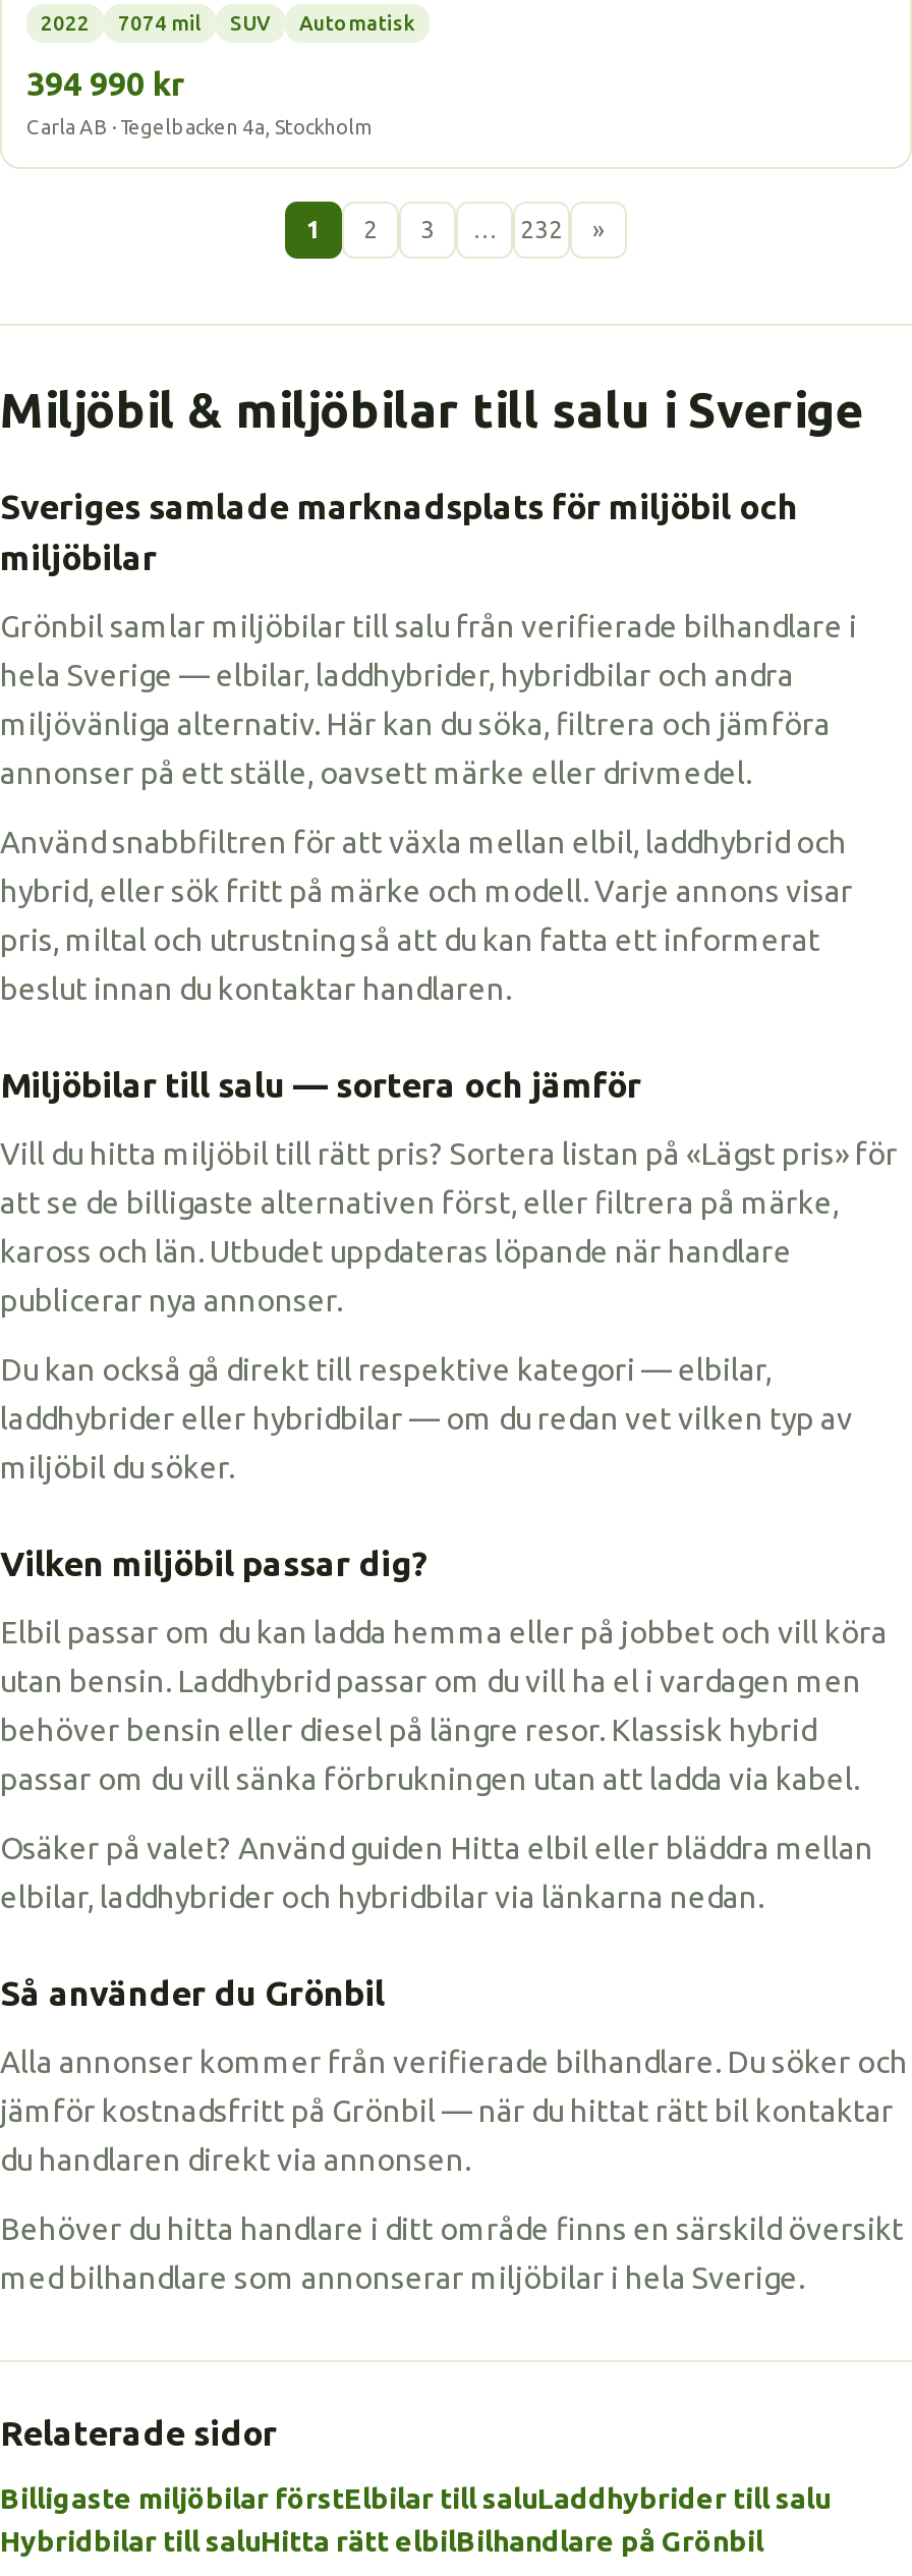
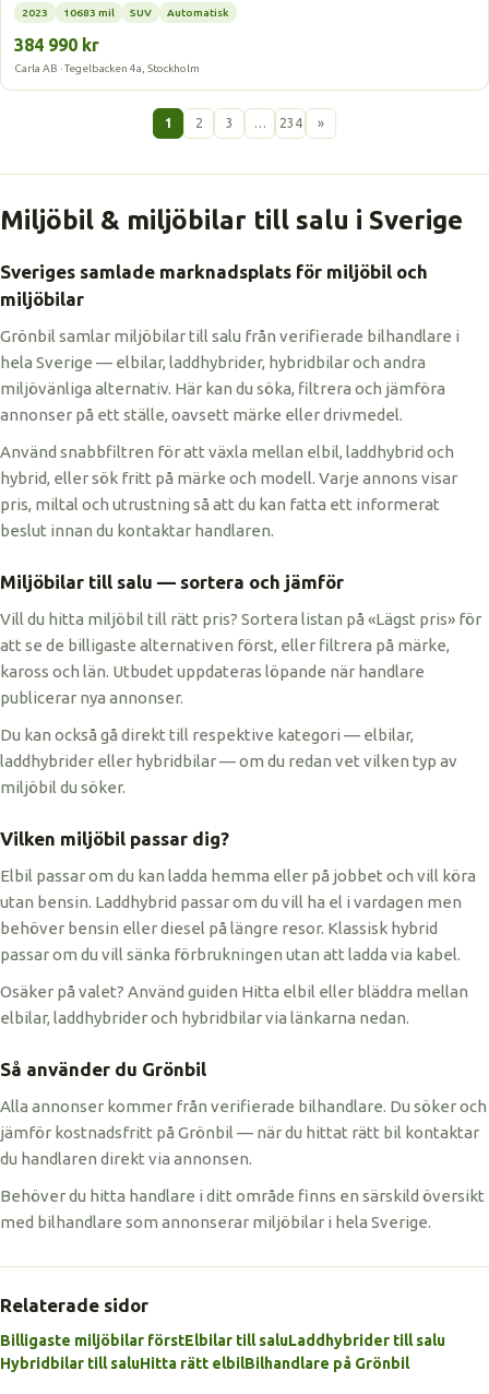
[41,12,202,35] 2022 | 7074 mil -> [22,7,115,19] 2023 | 10683 mil
[26,65,185,102] 394 990 kr -> [14,35,99,55] 384 990 kr
[520,216,563,242] 232 -> [279,116,302,130] 234

